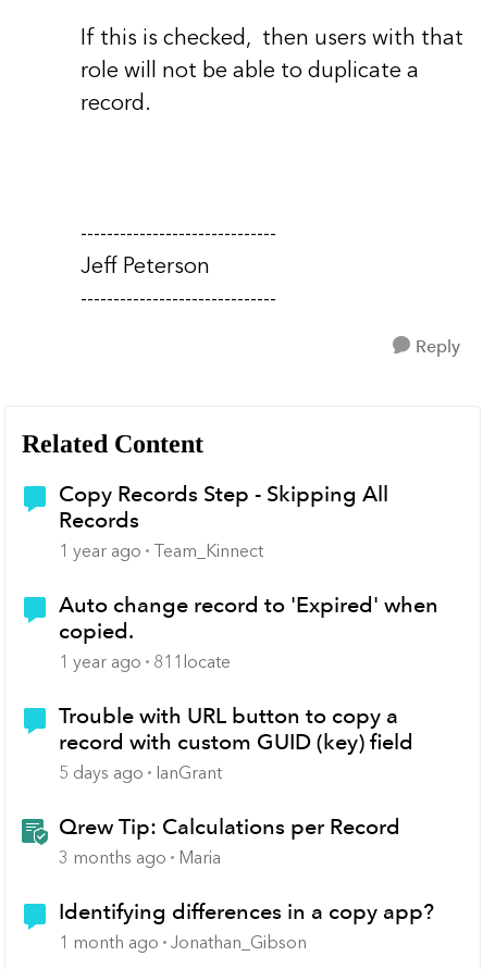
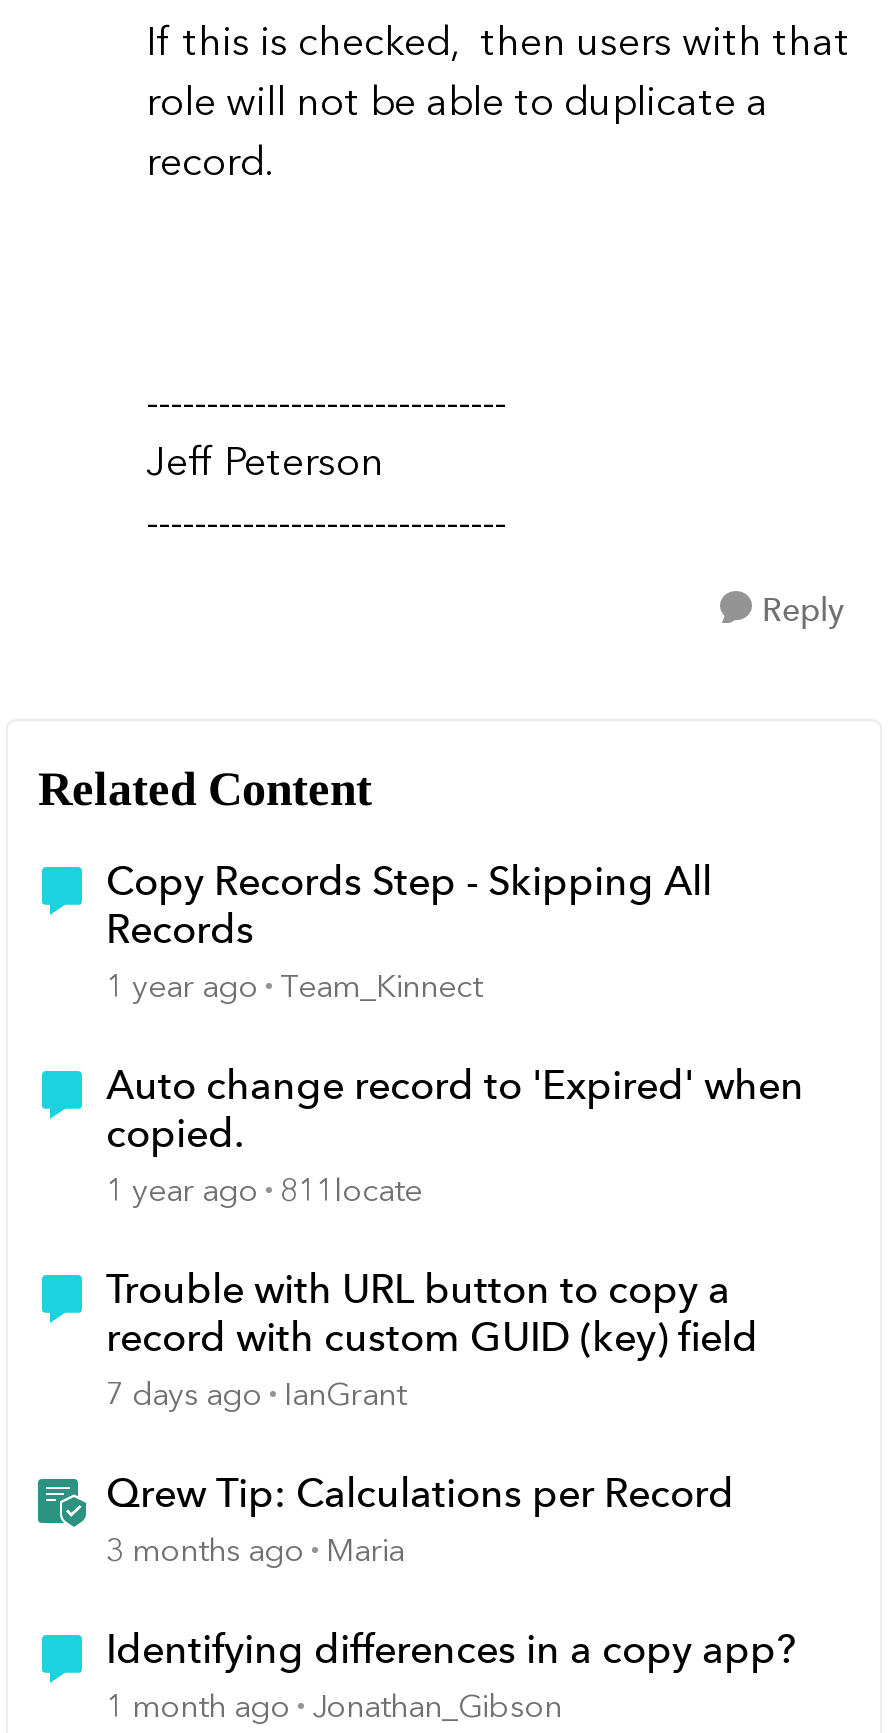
[59,762,222,783] 5 days ago IanGrant -> [106,1375,406,1413] 7 days ago IanGrant

